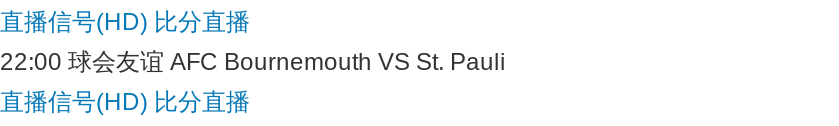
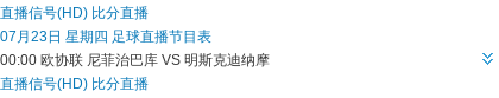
[0,48,506,76] 22:00 球会友谊AFC Bournemouth VS St. Pauli -> [0,28,270,68] 07月23日 星期四 足球直播节目表 | 00:00 欧协联尼菲治巴库 VS 明斯克迪纳摩

